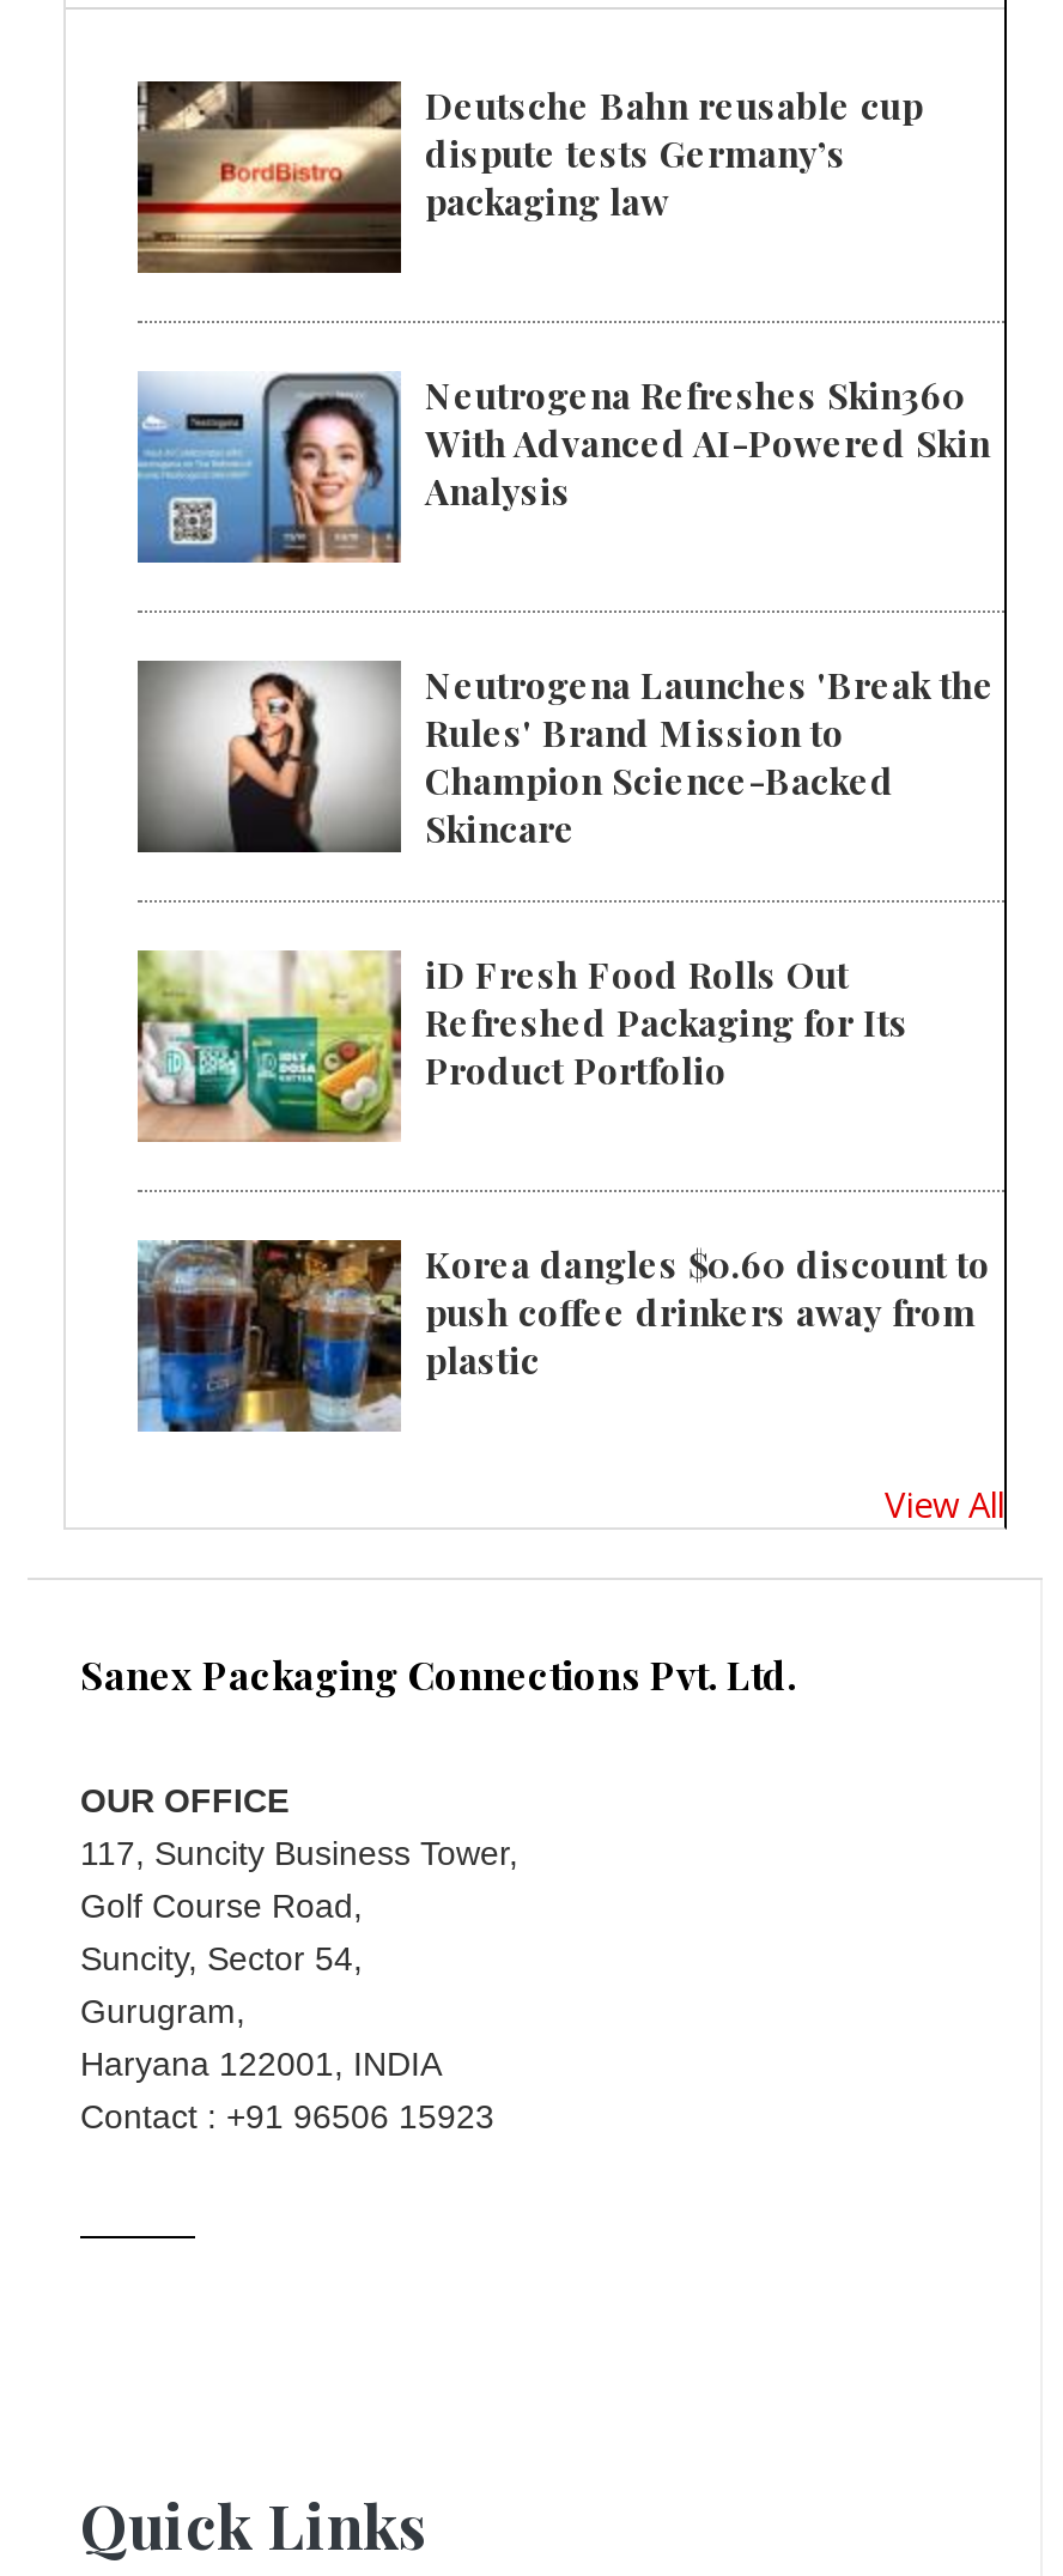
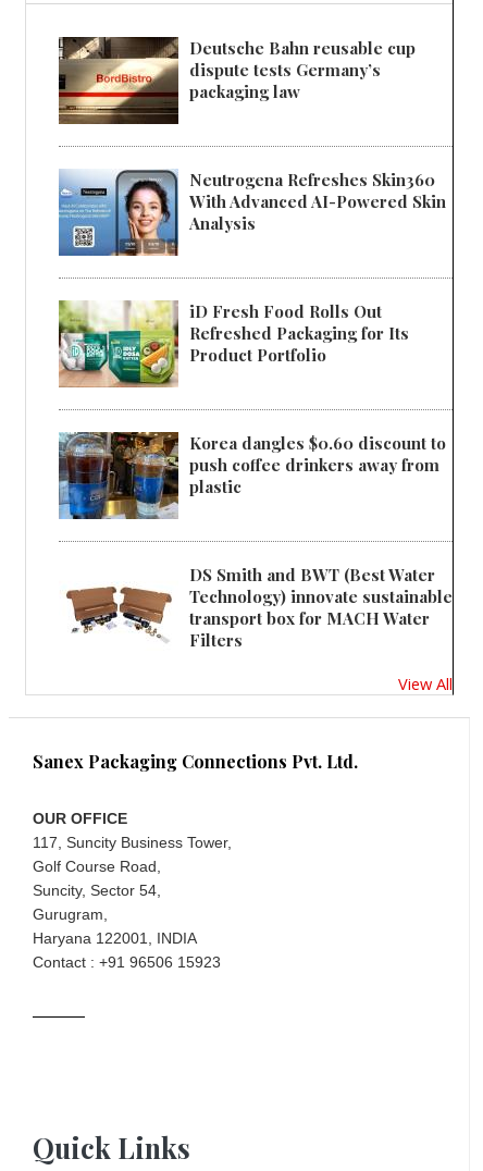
[135,661,995,855] [image] | Neutrogena Launches 'Break the | Rules' Brand Mission to | Champion Science-Backed | Skincare -> none
moved [133,948,990,1385] -> [57,299,446,498]: [image] | iD Fresh Food Rolls Out | Refreshed Packaging for Its | Product Portfolio | Korea dangles $0.60 discount to | push coffee drinkers away from | plastic
none -> [65,564,453,651] [image] | DS Smith and BWT (Best Water | Technology) innovate sustainable | transport box for MACH Water | Filters

